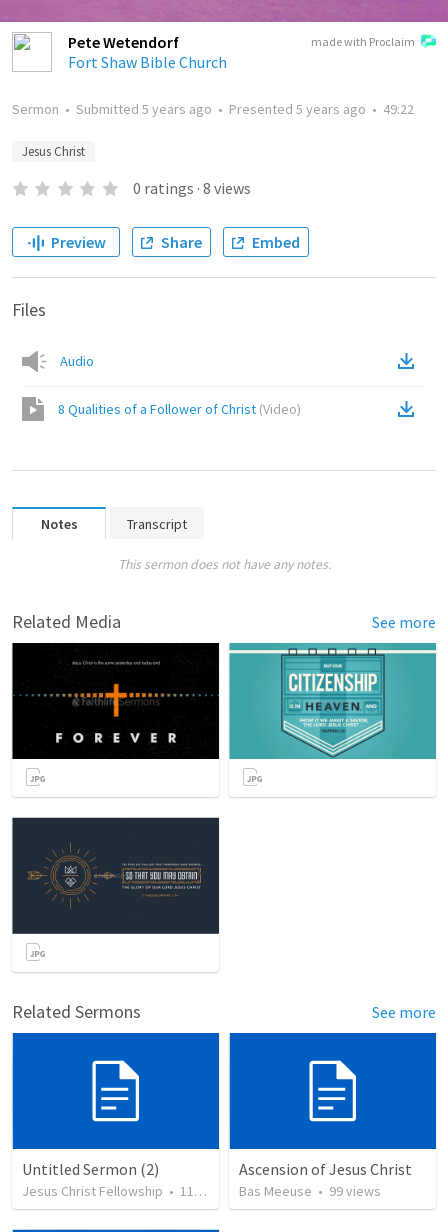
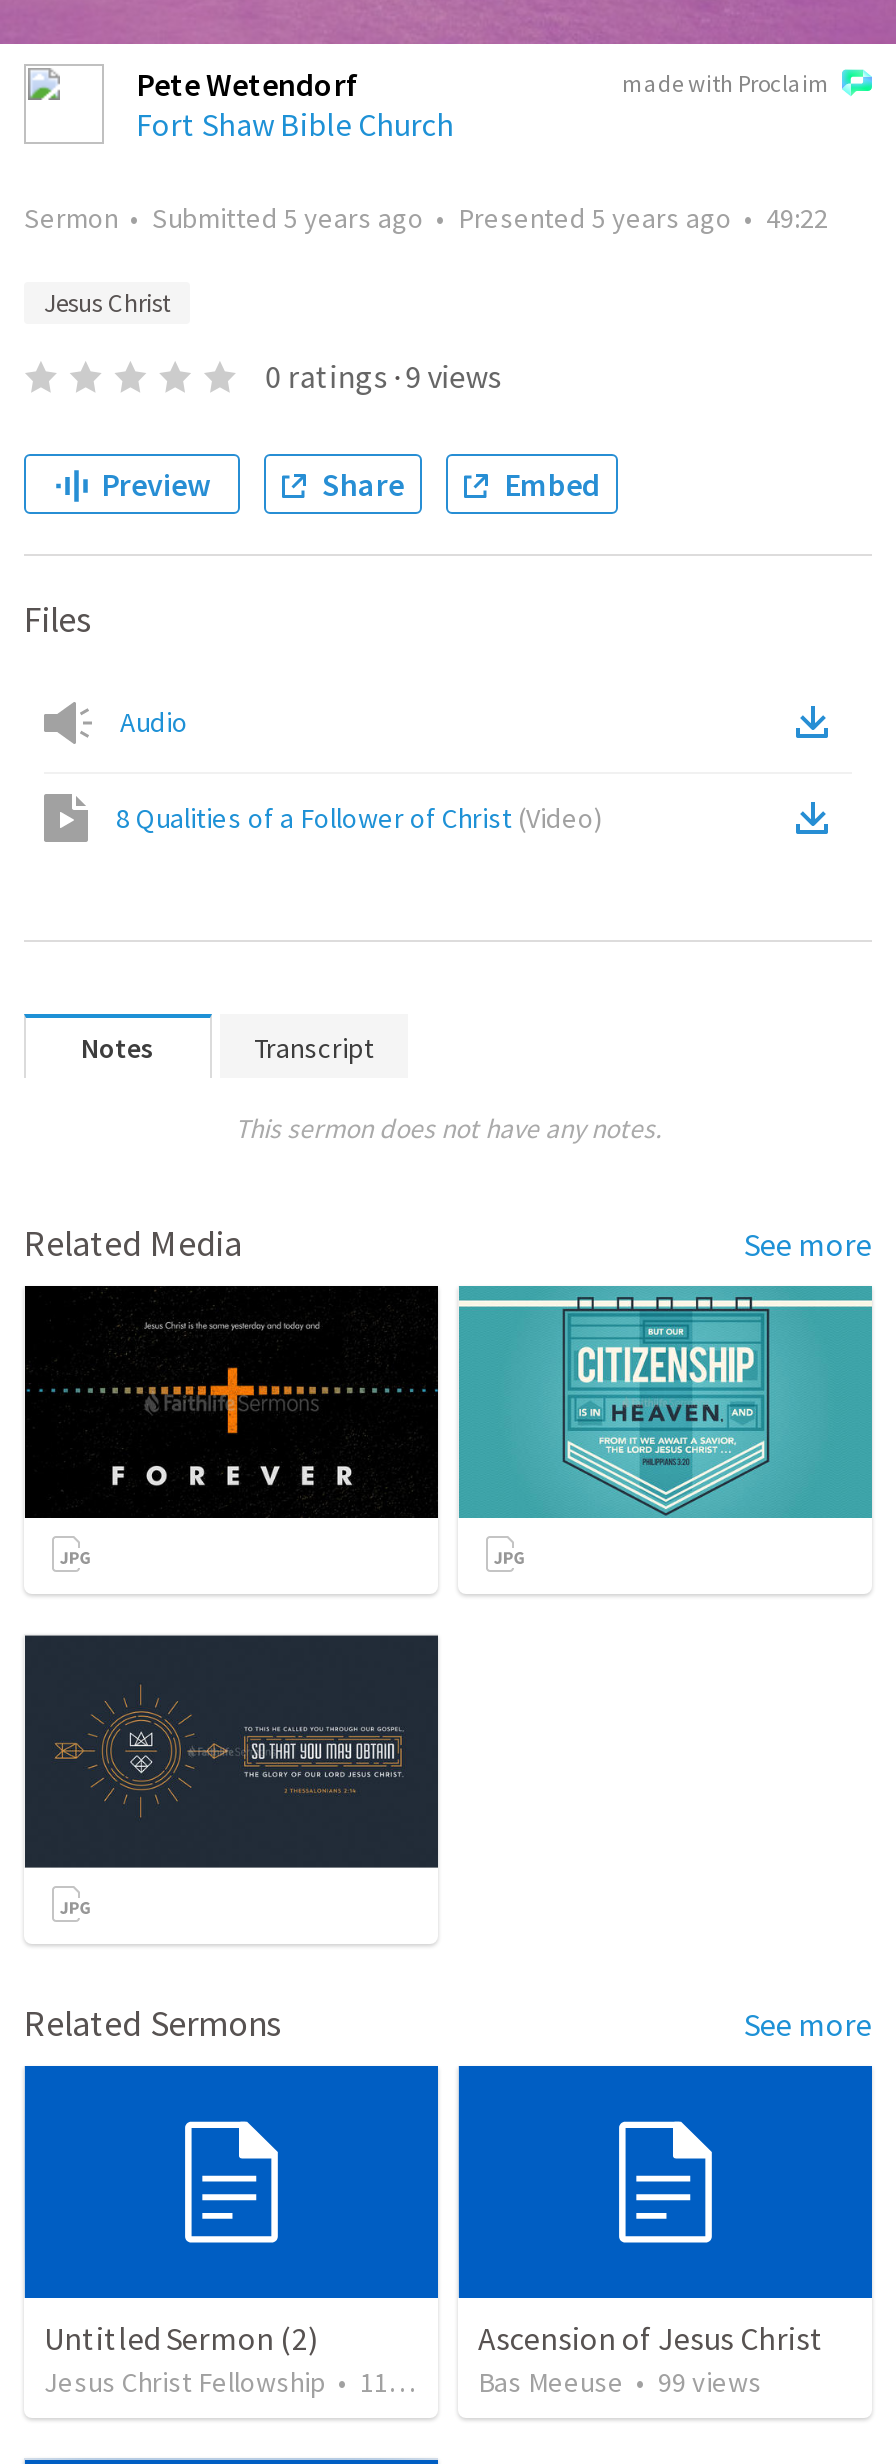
[133,178,251,198] 0 ratings · 8 views -> [265,356,501,396] 0 ratings · 9 views

